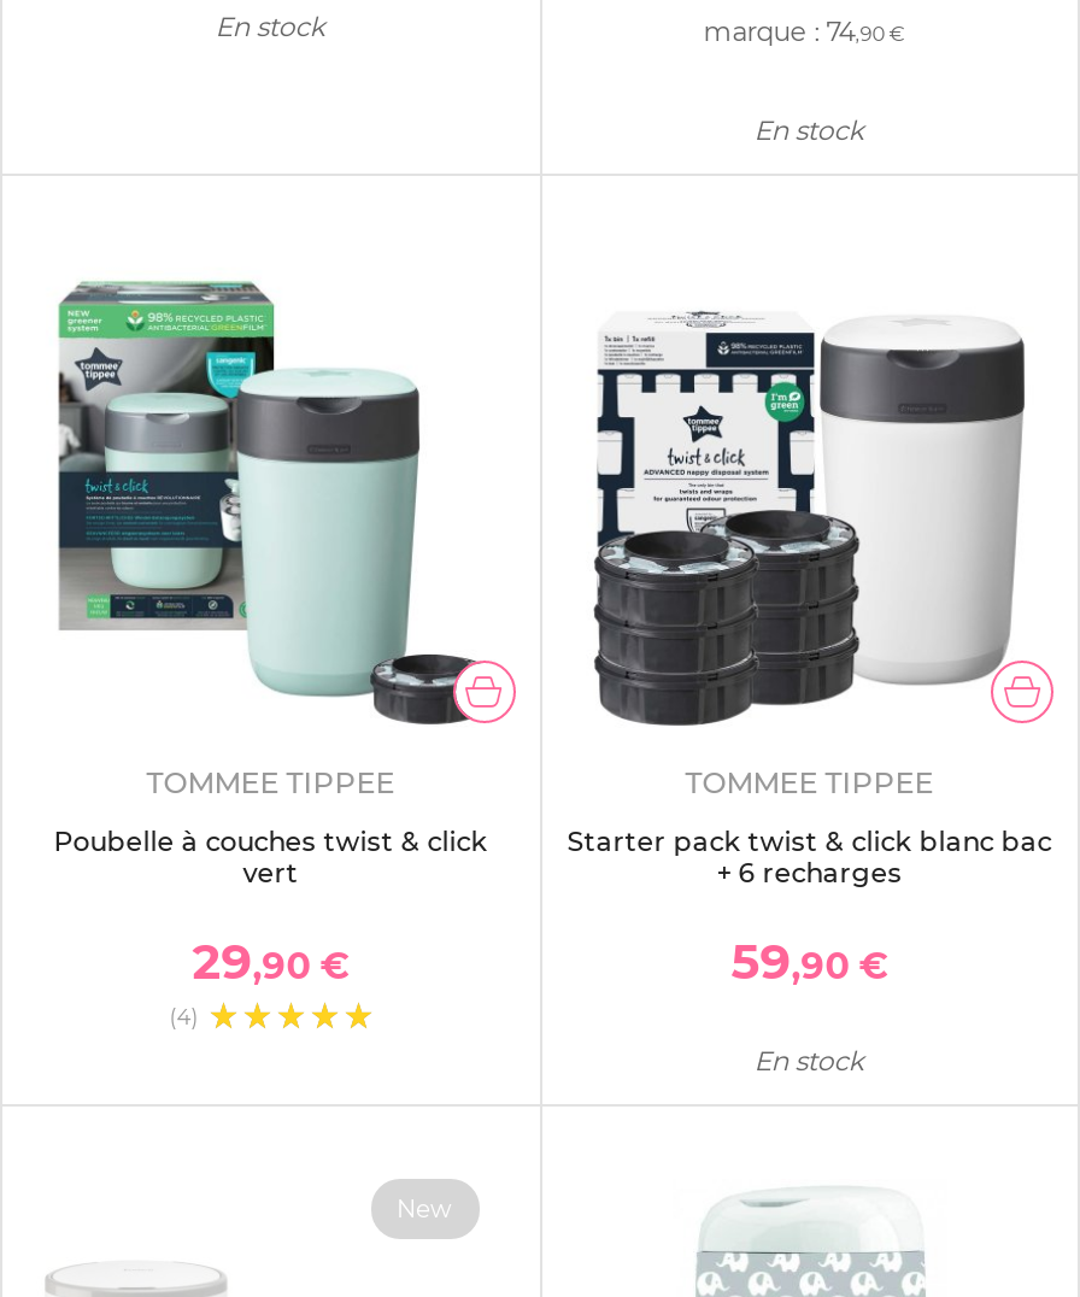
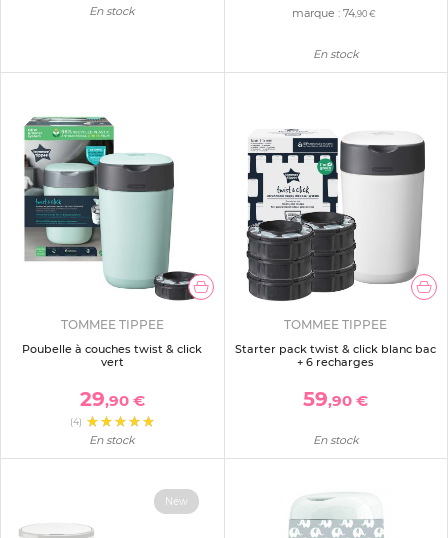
none -> [89,433,135,447] En stock

